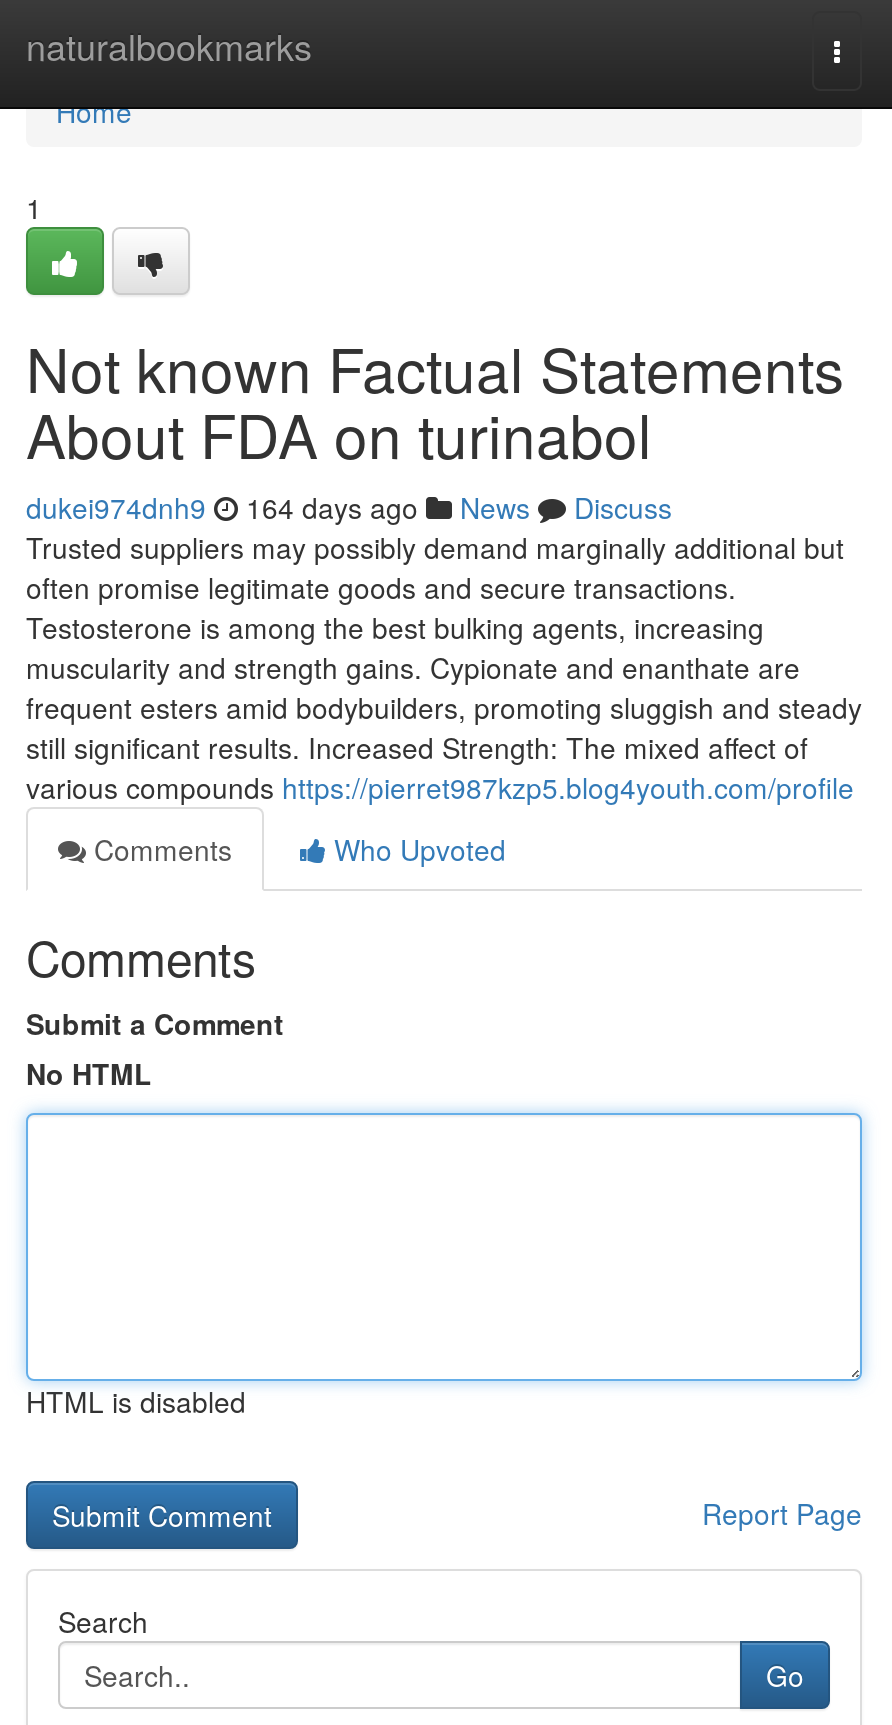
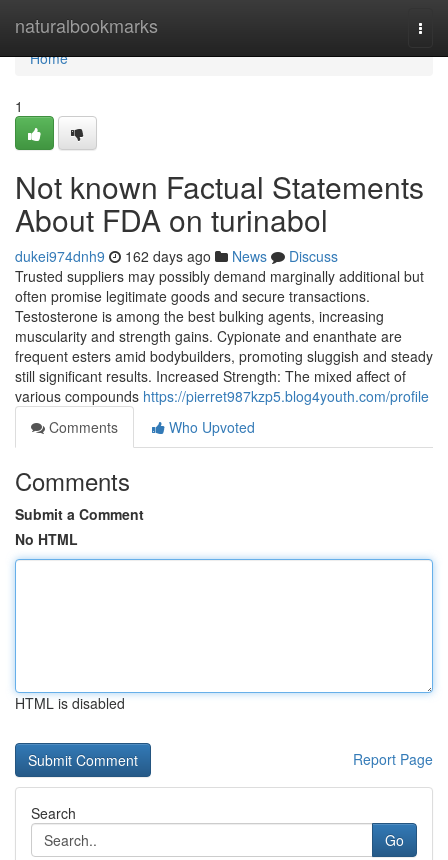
[26,487,672,527] dukei974dnh9 164 days ago News Discuss -> [15,246,338,266] dukei974dnh9 162 days ago News Discuss

